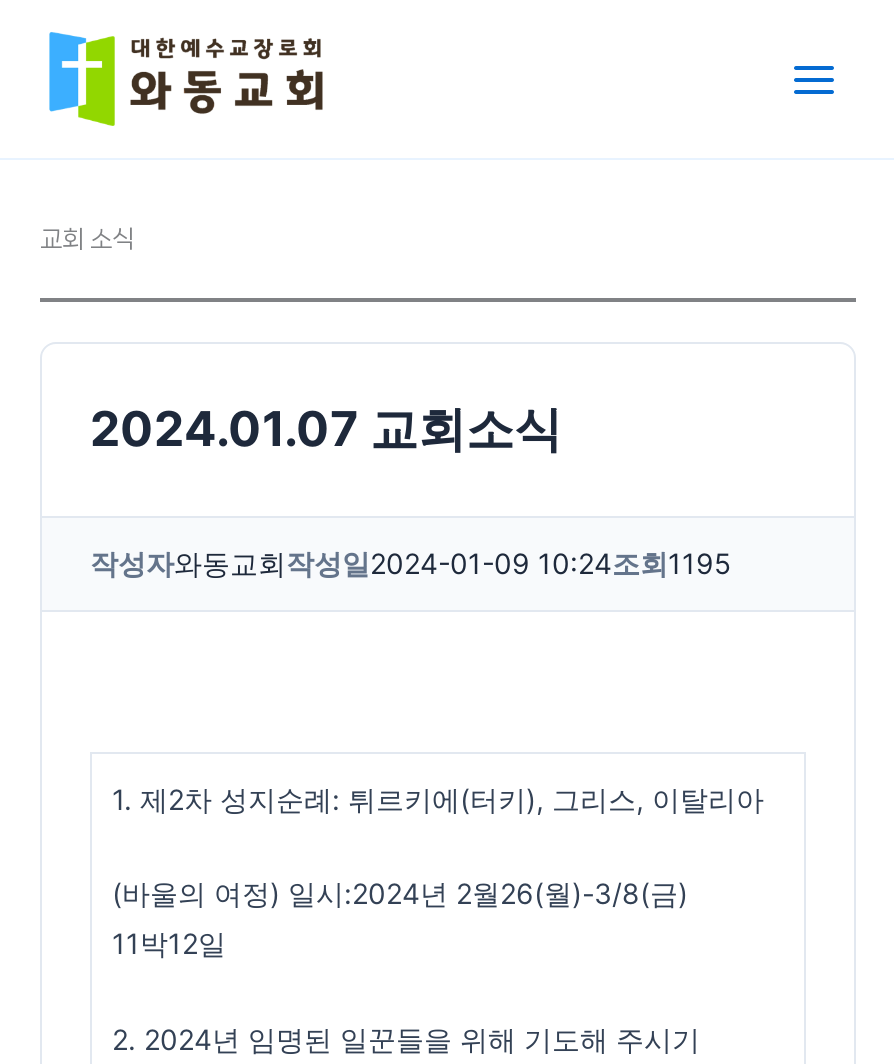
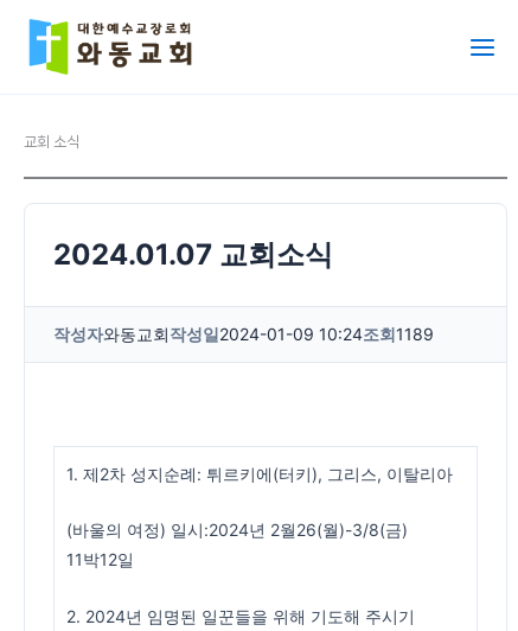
[90,546,732,580] 작성자와동교회 작성일2024-01-09 10:24조회1195 -> [53,324,434,344] 작성자와동교회 작성일2024-01-09 10:24조회1189

